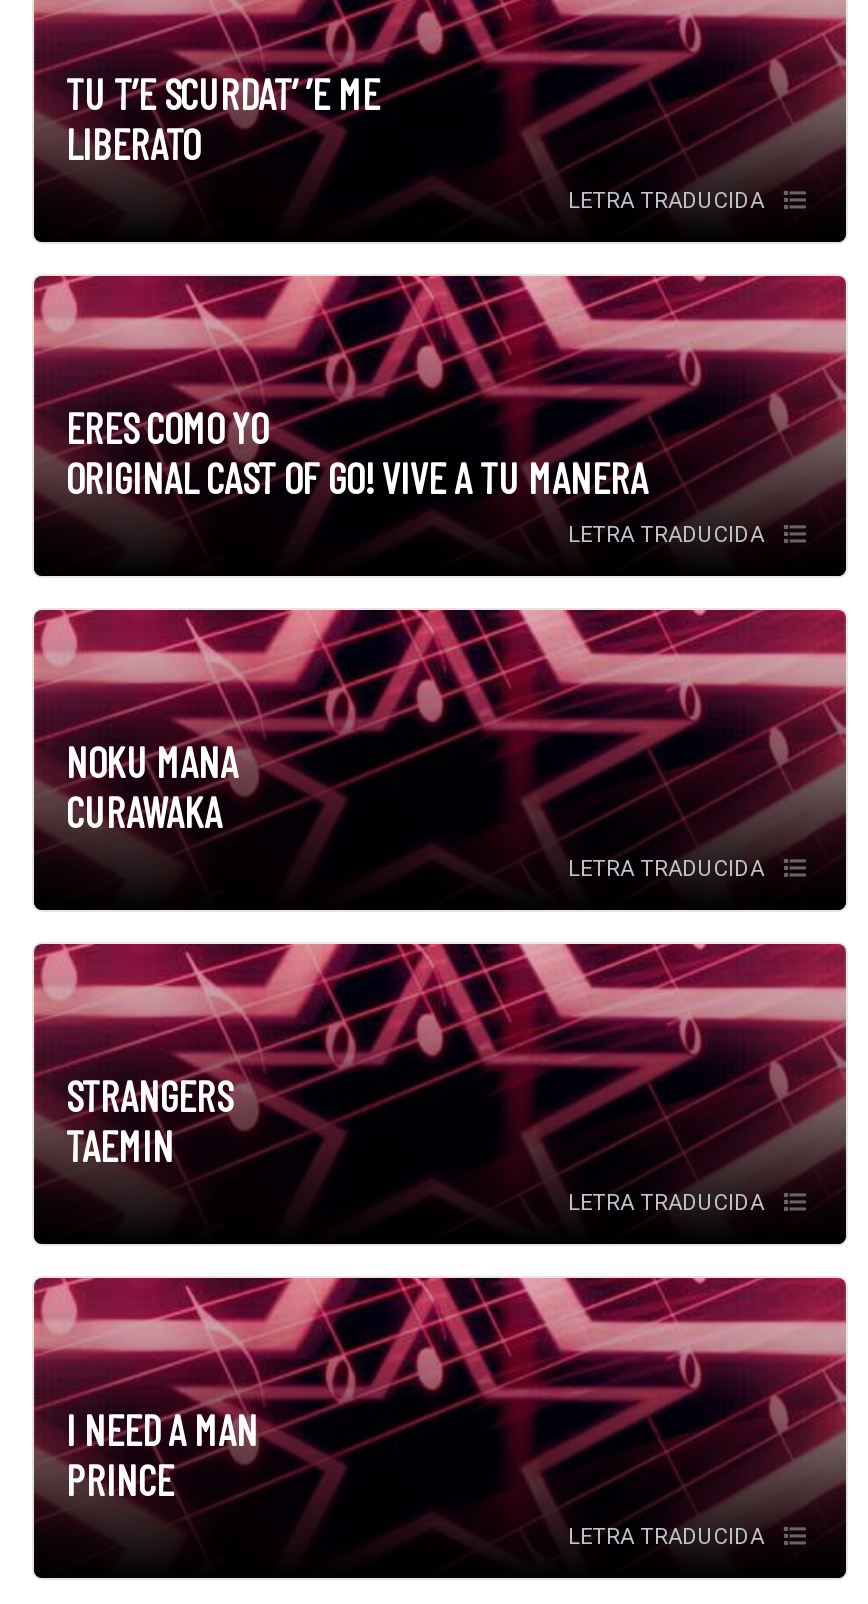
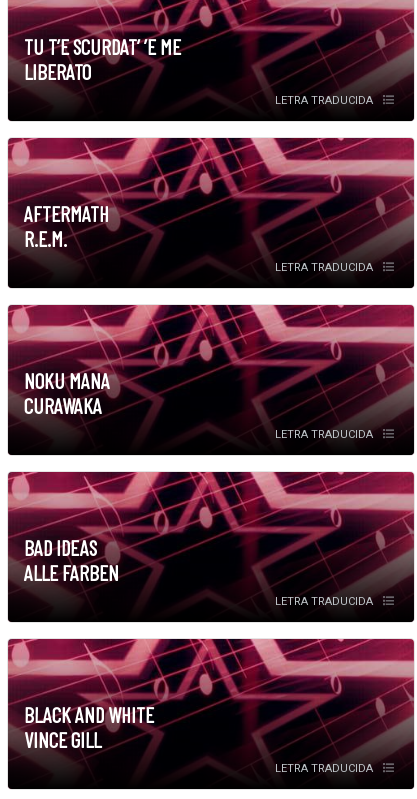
[66,402,648,502] ERES COMO YO | ORIGINAL CAST OF GO! VIVE A TU MANERA -> [24,201,109,251] AFTERMATH | R.E.M.
[66,1070,232,1170] STRANGERS | TAEMIN -> [24,535,119,585] BAD IDEAS | ALLE FARBEN
[66,1404,258,1504] I NEED A MAN | PRINCE -> [24,702,154,752] BLACK AND WHITE | VINCE GILL

